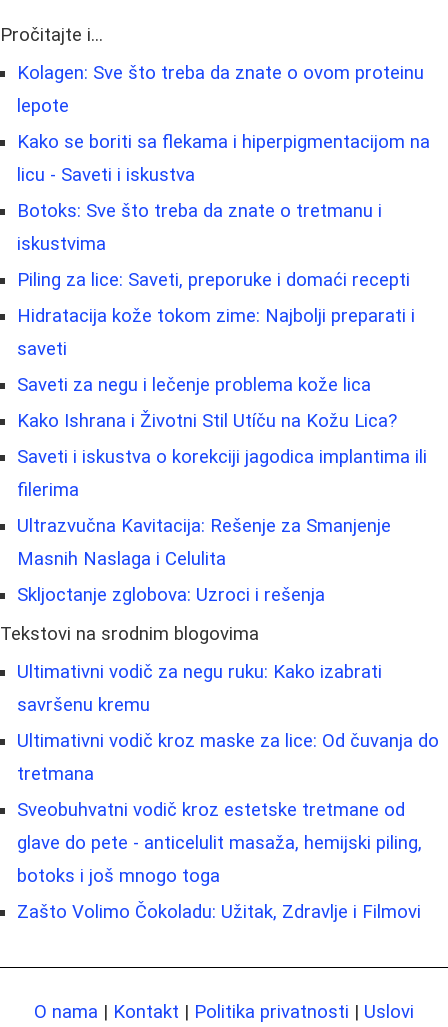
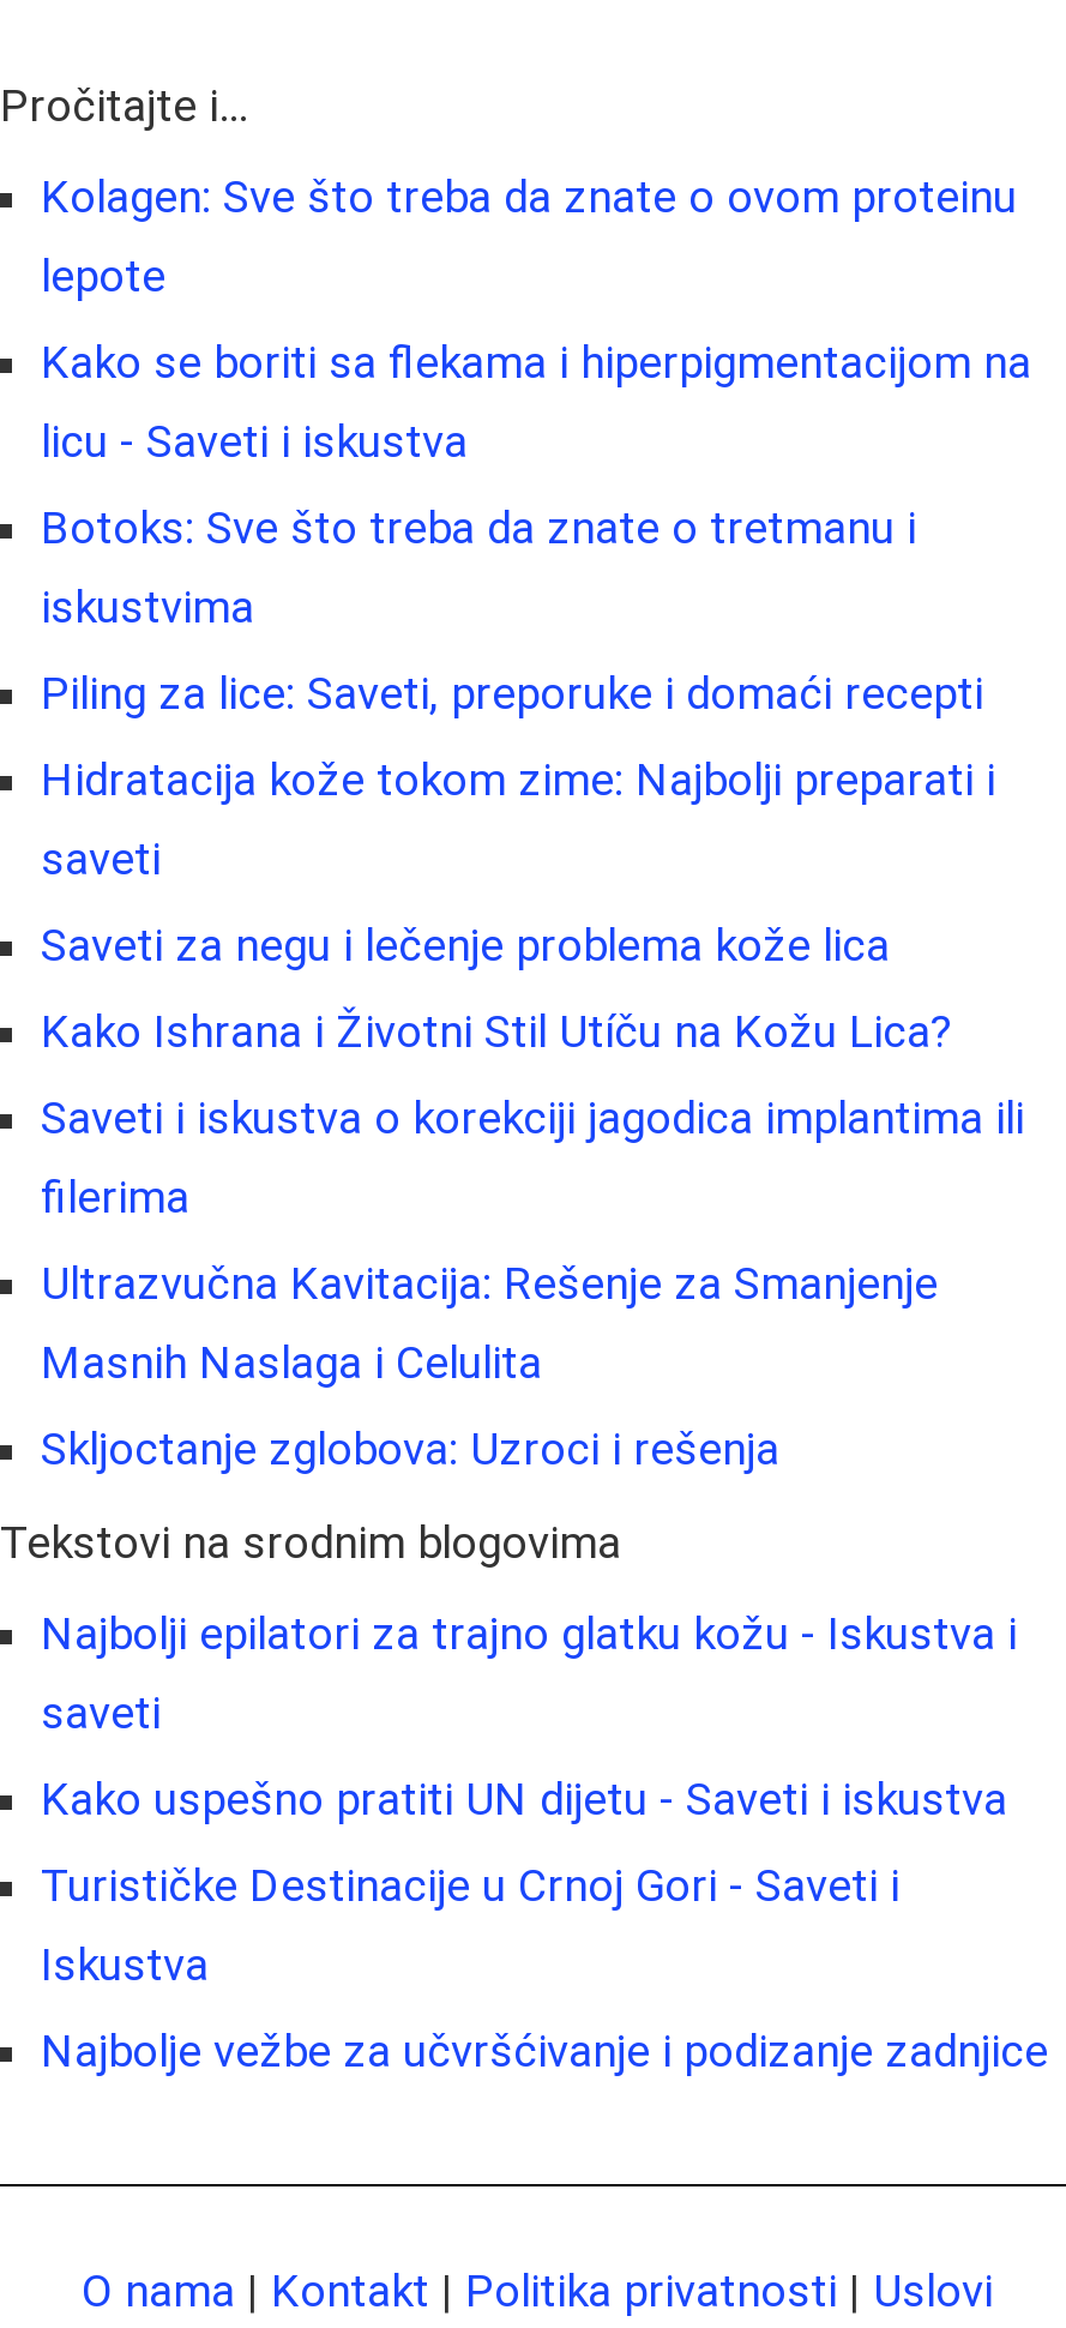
[17,661,439,923] Ultimativni vodič za negu ruku: Kako izabrati | savršenu kremu | Ultimativni vodič kroz maske za lice: Od čuvanja do | tretmana | Sveobuhvatni vodič kroz estetske tretmane od | glave do pete - anticelulit masaža, hemijski piling, | botoks i još mnogo toga | Zašto Volimo Čokoladu: Užitak, Zdravlje i Filmovi -> [41,1609,1048,2079] Najbolji epilatori za trajno glatku kožu - Iskustva i | saveti | Kako uspešno pratiti UN dijetu - Saveti i iskustva | Turističke Destinacije u Crnoj Gori - Saveti i | Iskustva | Najbolje vežbe za učvršćivanje i podizanje zadnjice

